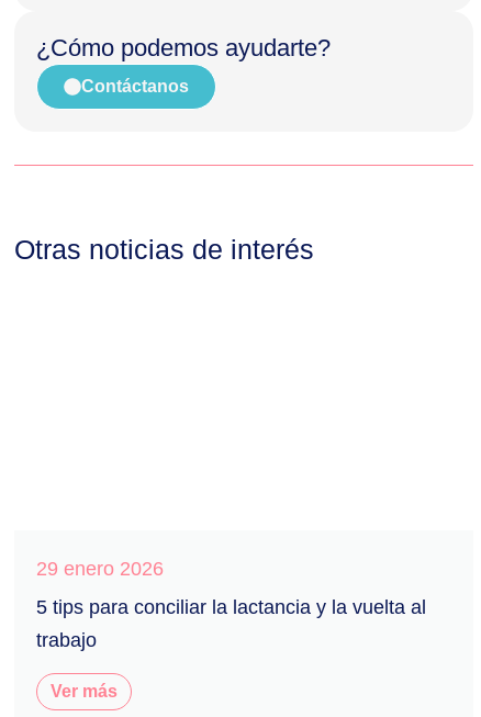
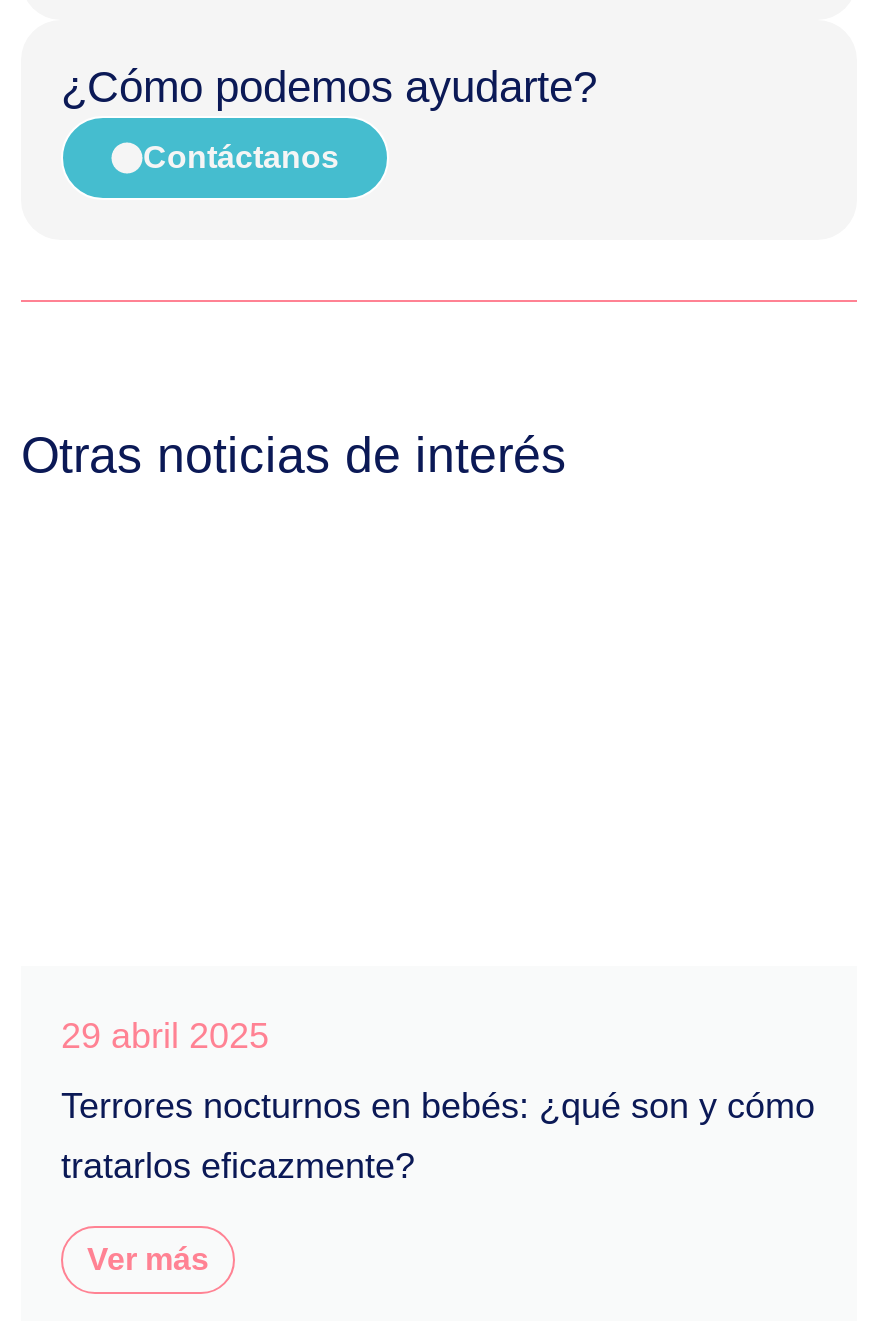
[36,558,164,580] 29 enero 2026 -> [61,1016,269,1056] 29 abril 2025
[36,596,426,618] 5 tips para conciliar la lactancia y la vuelta al -> [61,1086,815,1126] Terrores nocturnos en bebés: ¿qué son y cómo
[36,629,97,651] trabajo -> [61,1146,415,1186] tratarlos eficazmente?

